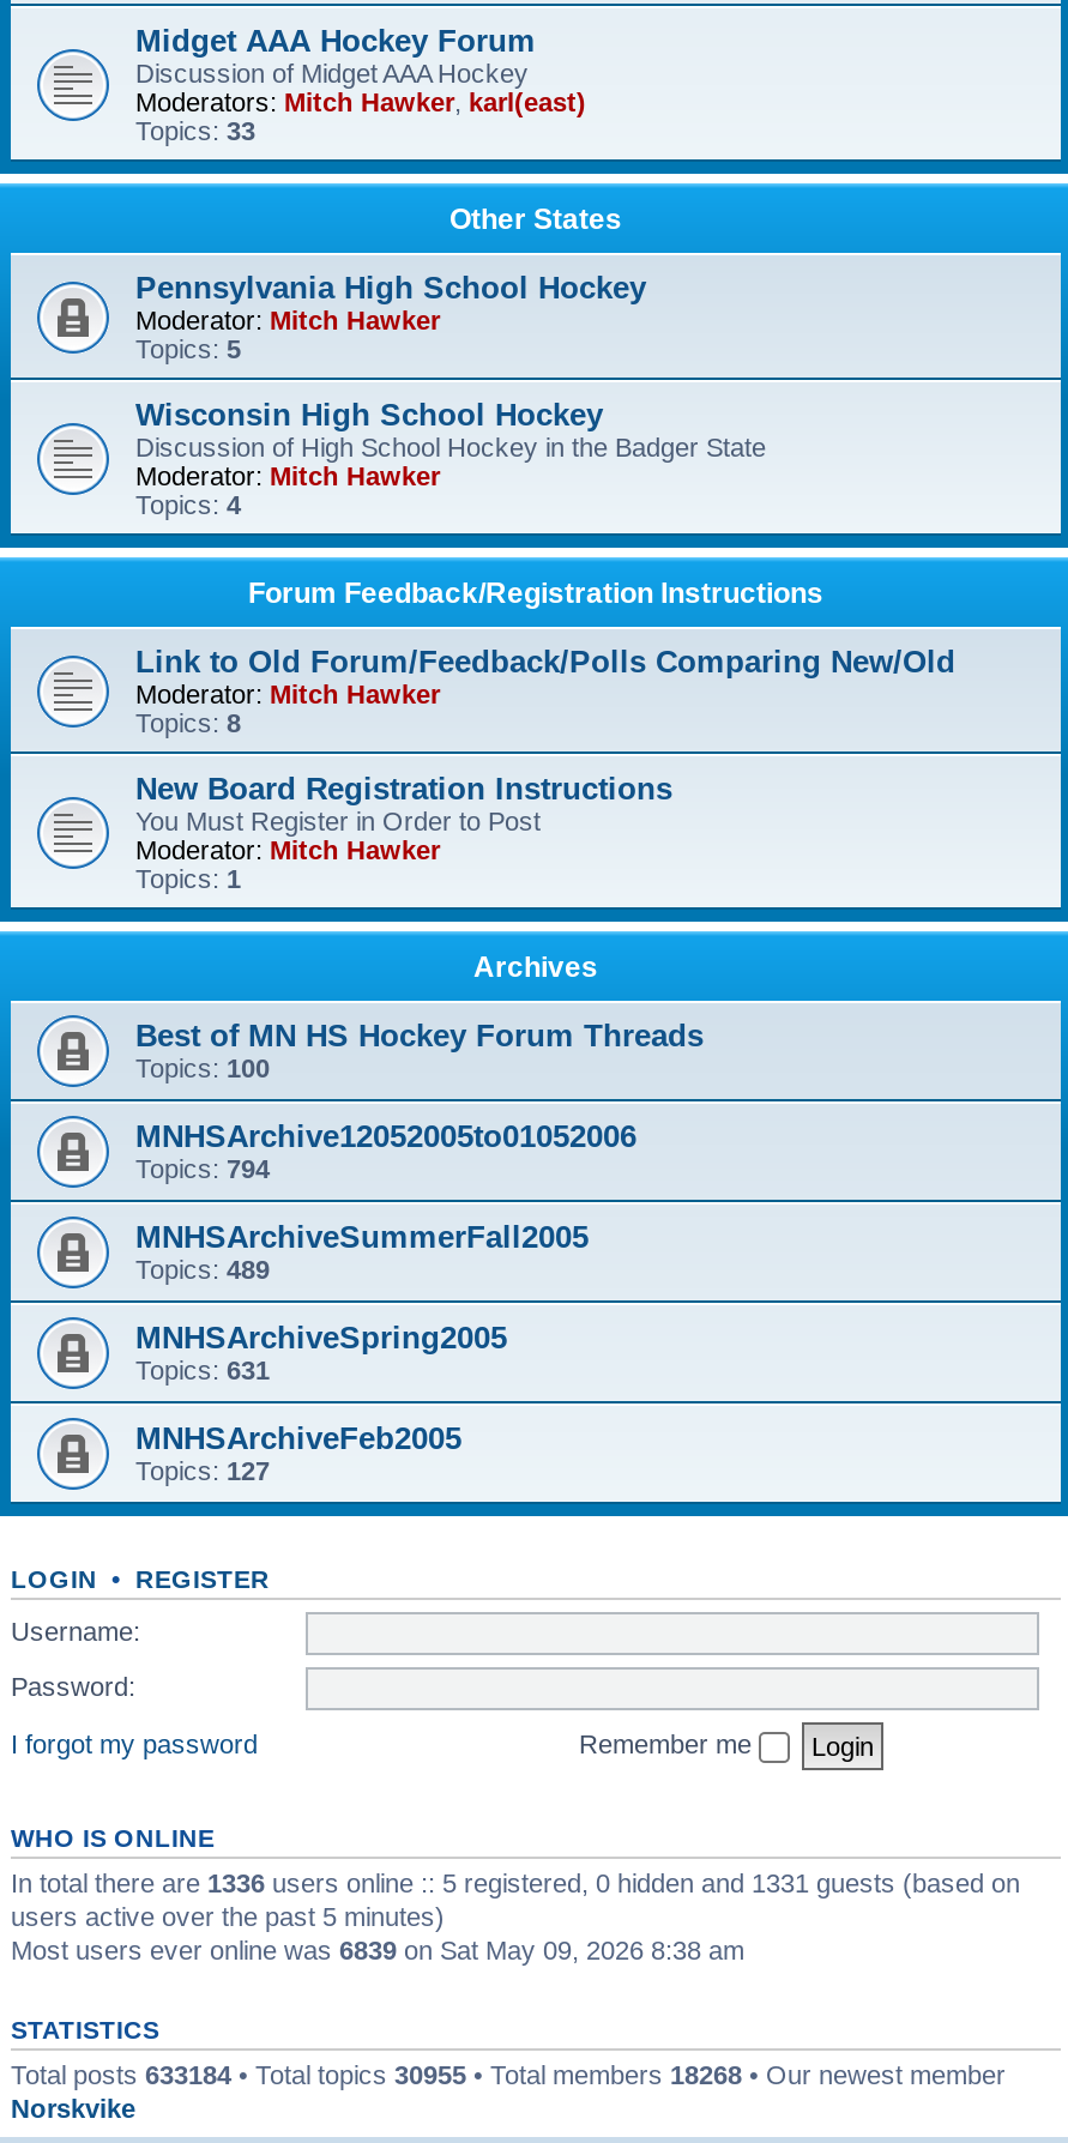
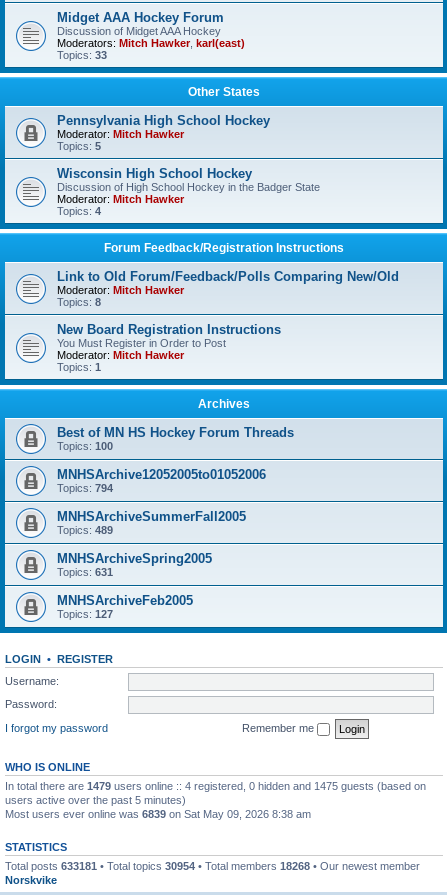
[11,1867,1020,1896] In total there are 1336 users online :: 5 registered, 0 hidden and 1331 guests (based on -> [5,779,426,791] In total there are 1479 users online :: 4 registered, 0 hidden and 1475 guests (based on
[11,2059,1006,2088] Total posts 633184 • Total topics 30955 • Total members 18268 • Our newest member -> [5,859,420,871] Total posts 633181 • Total topics 30954 • Total members 18268 • Our newest member

